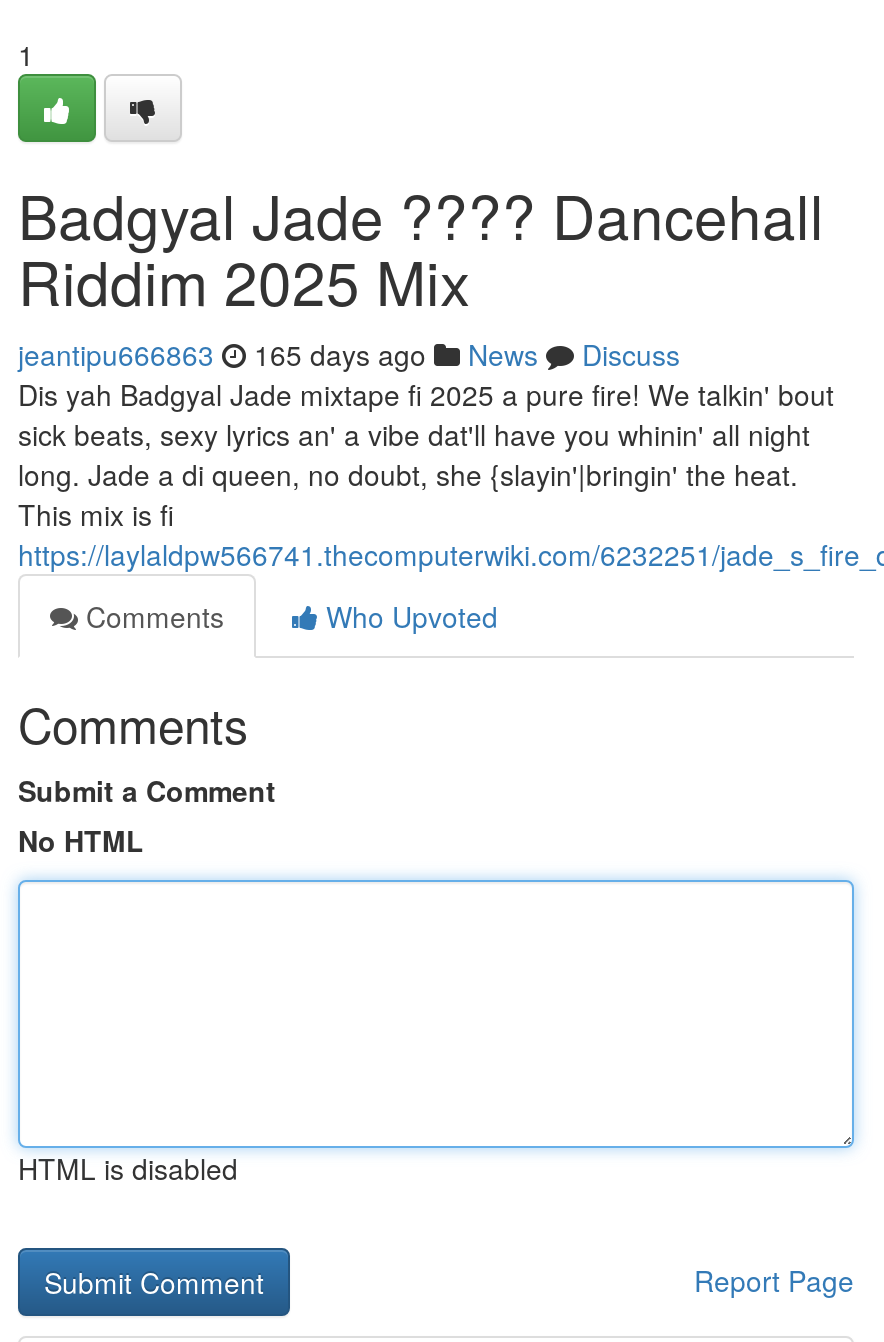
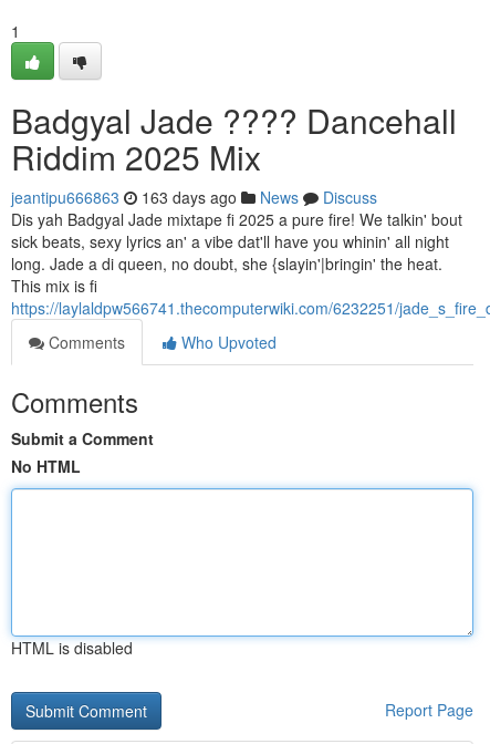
[18,334,680,374] jeantipu666863 165 days ago News Discuss -> [11,186,377,208] jeantipu666863 163 days ago News Discuss

